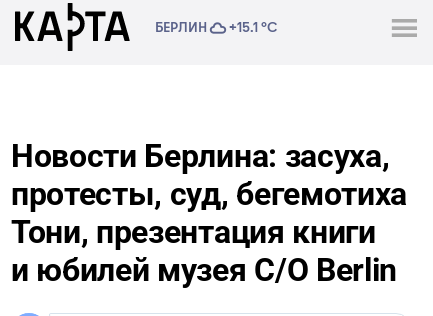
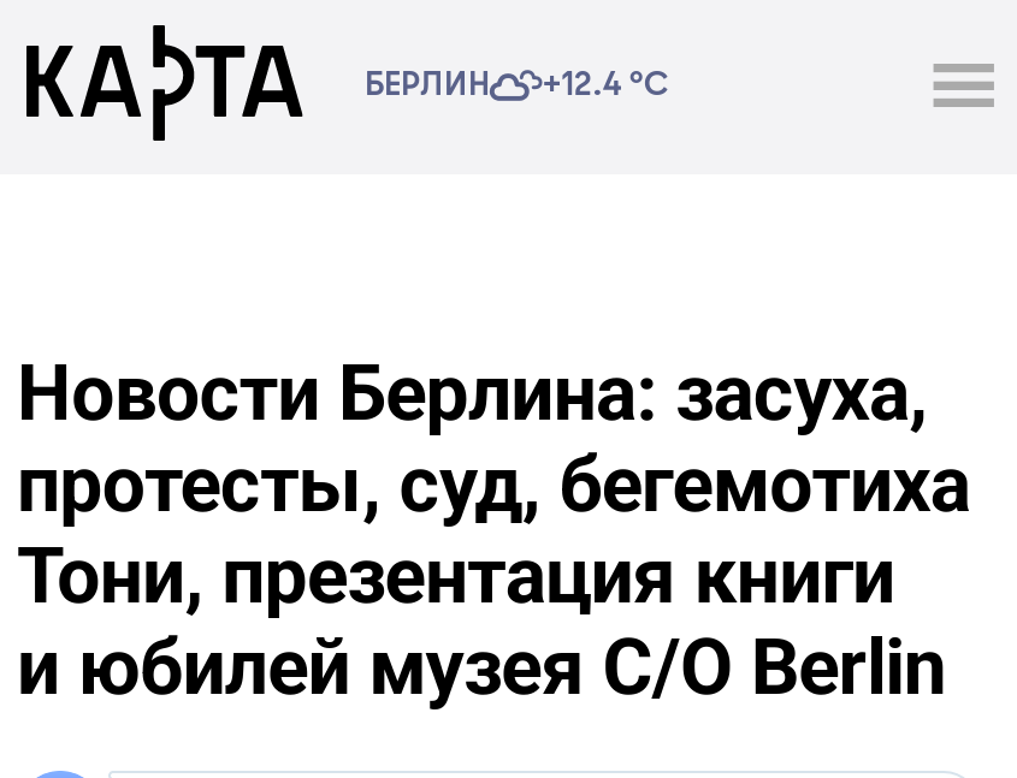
[155,17,277,37] БЕРЛИН +15.1 °C -> [364,59,668,107] БЕРЛИН +12.4 °C

